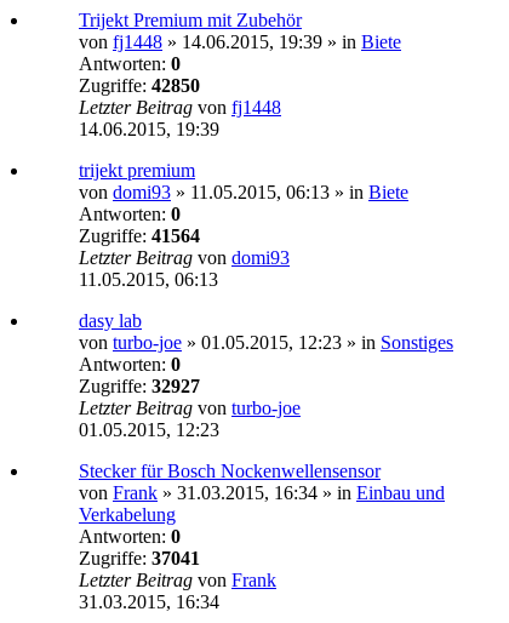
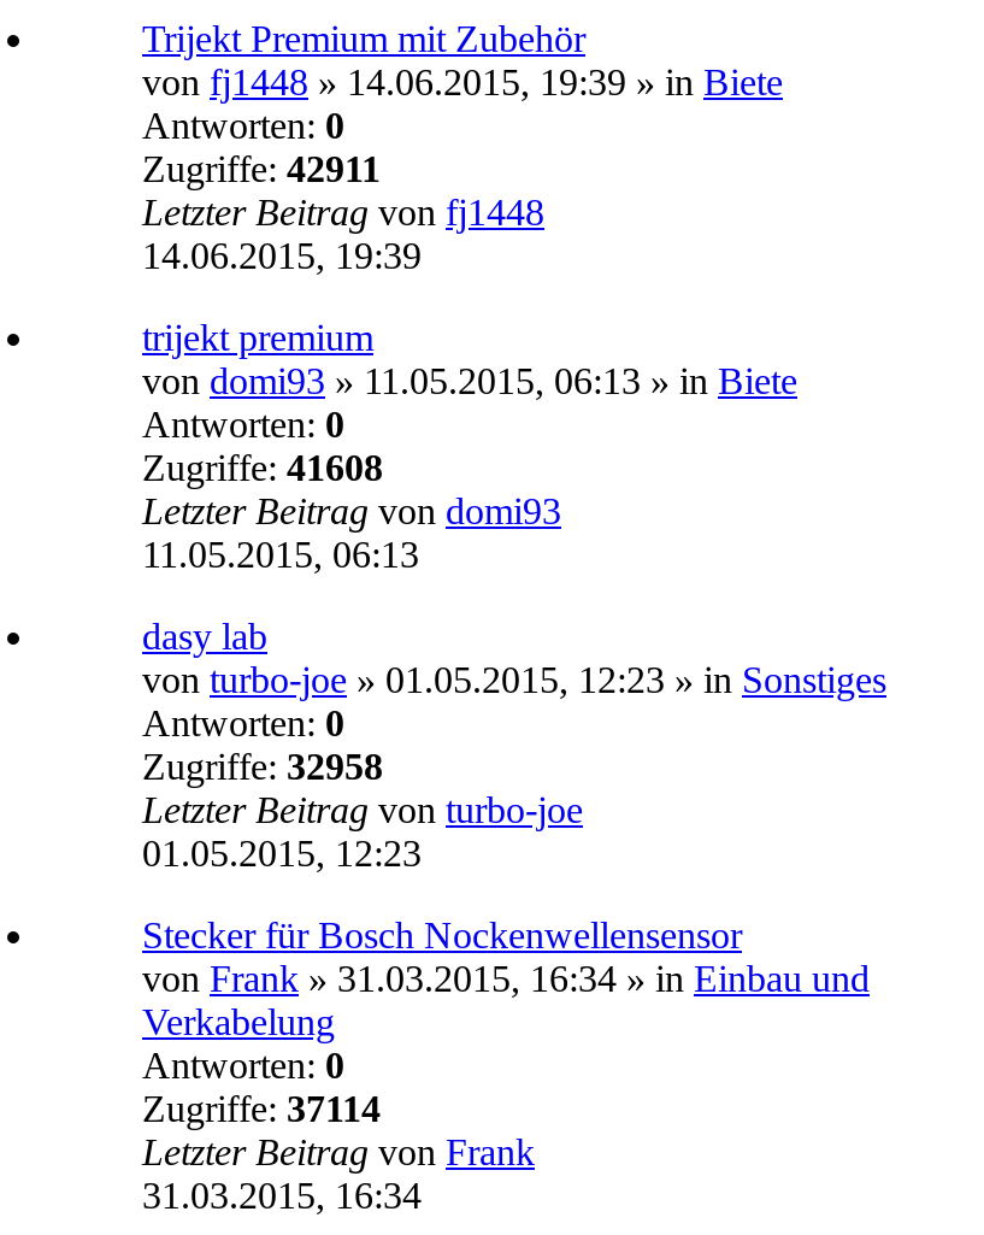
[79,76,200,96] Zugriffe: 42850 -> [142,149,381,190] Zugriffe: 42911
[79,226,200,246] Zugriffe: 41564 -> [142,448,383,489] Zugriffe: 41608
[79,376,200,397] Zugriffe: 32927 -> [142,747,383,788] Zugriffe: 32958
[79,548,200,569] Zugriffe: 37041 -> [142,1089,381,1130] Zugriffe: 37114

